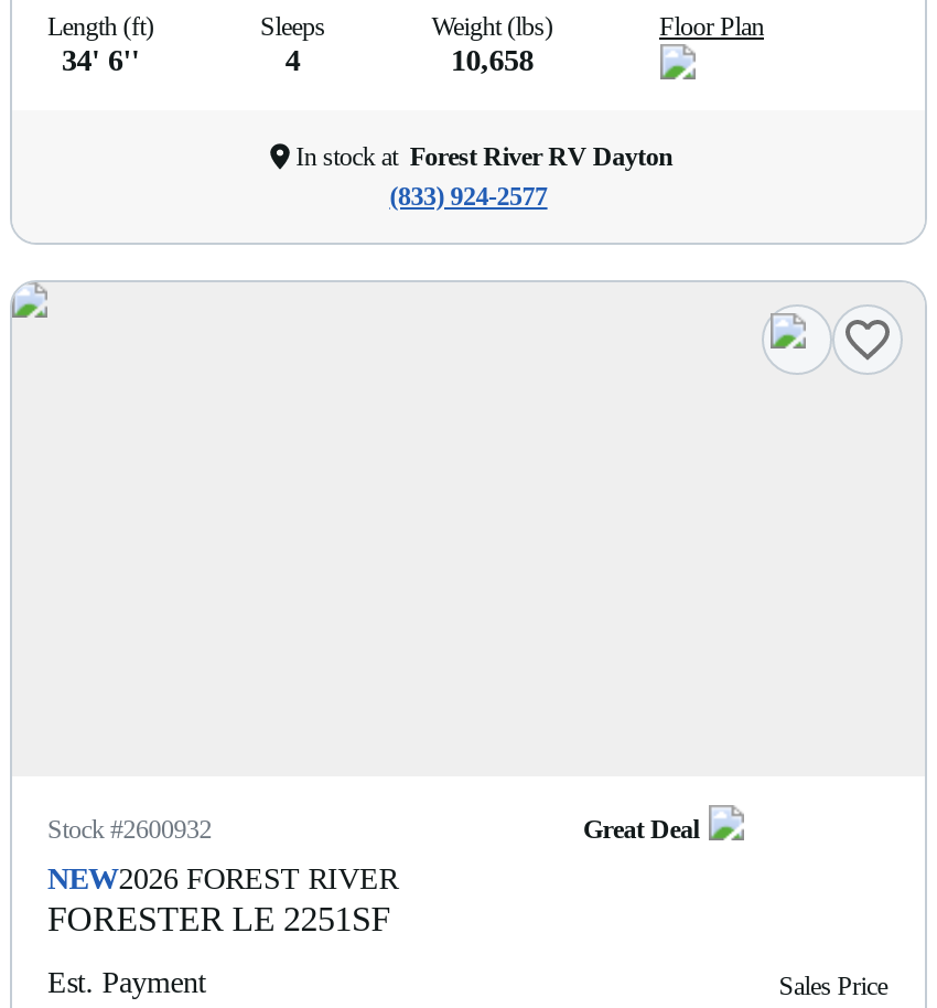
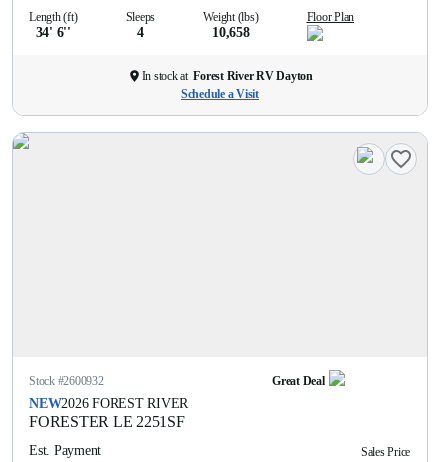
[390,181,547,212] (833) 924-2577 -> [181,87,259,101] Schedule a Visit

